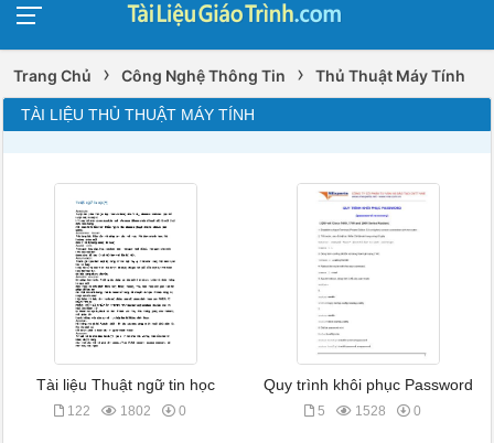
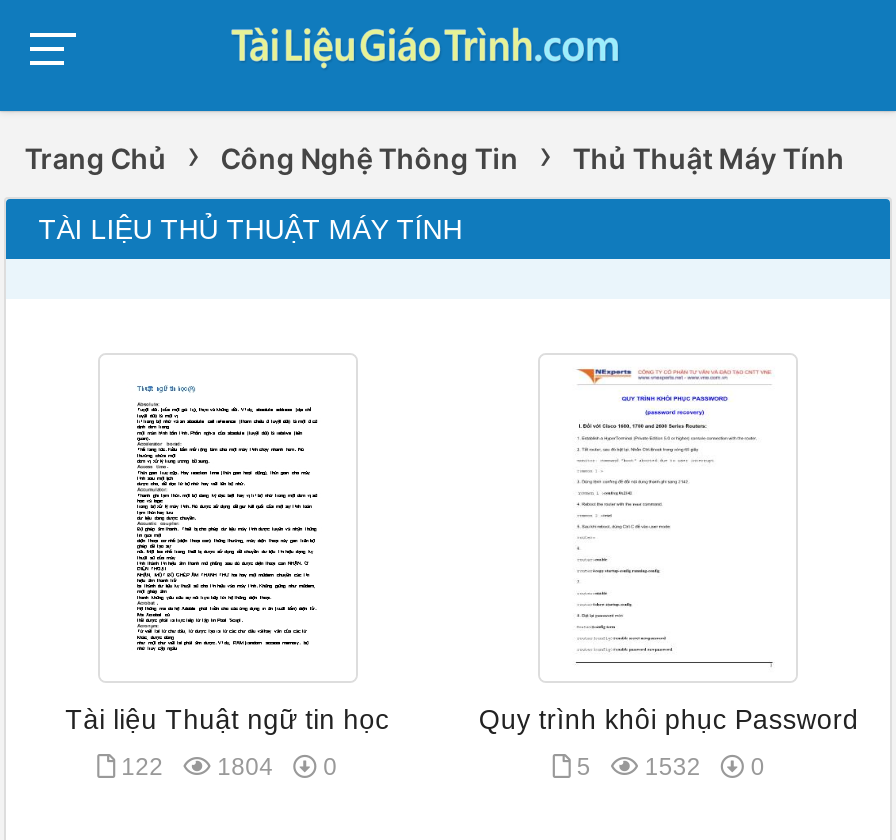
[67,403,186,419] 122 1802 0 -> [121,753,337,781] 122 1804 0
[318,403,422,419] 5 1528 0 -> [577,753,765,781] 5 1532 0

